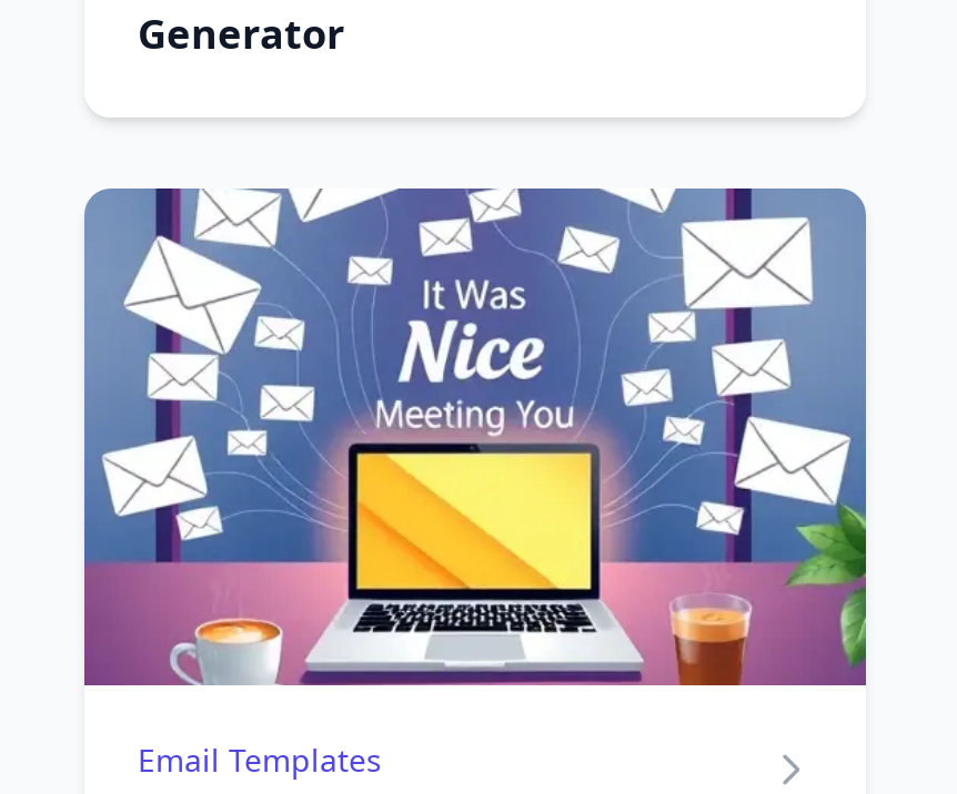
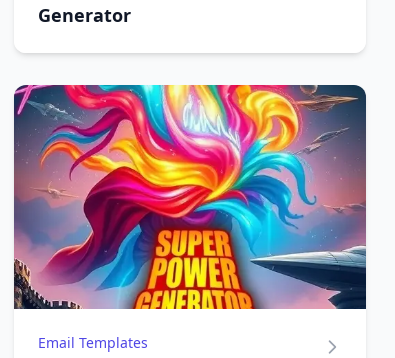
[82,186,868,688] [image] -> [13,84,367,310] [image]

